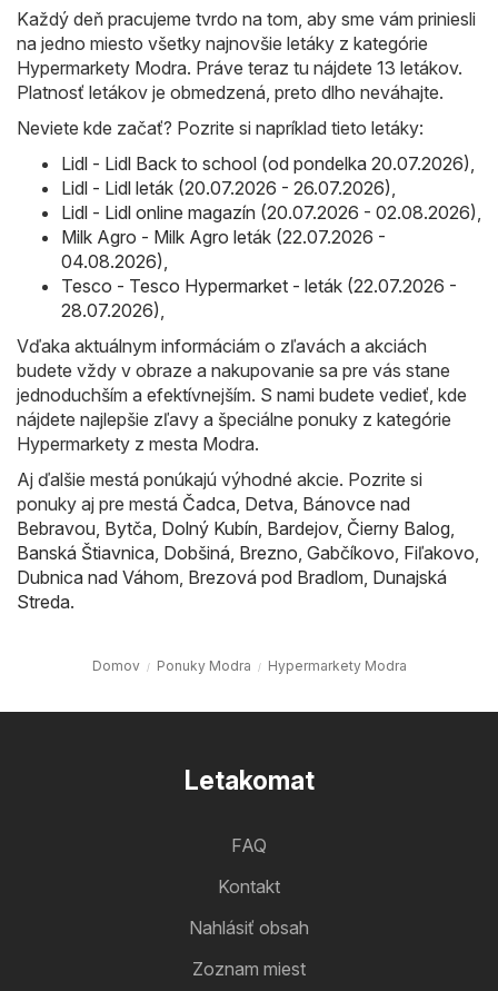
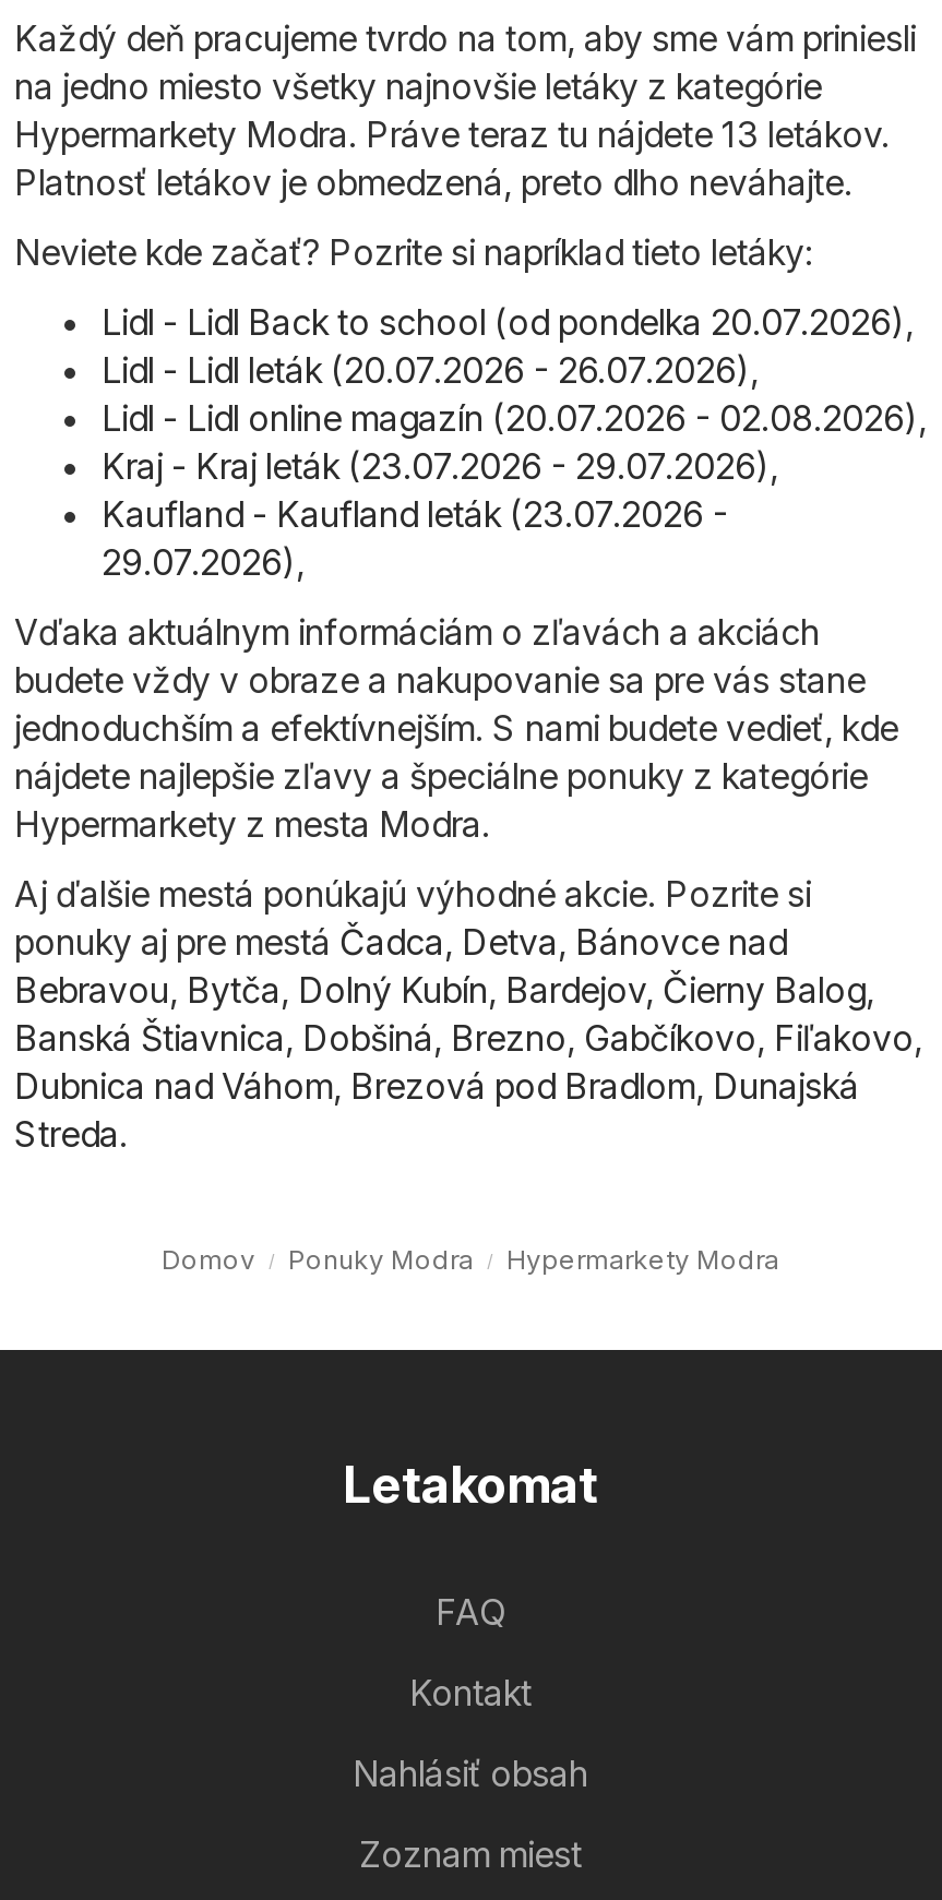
[61,226,457,322] Milk Agro - Milk Agro leták (22.07.2026 - | 04.08.2026), | Tesco - Tesco Hypermarket - leták (22.07.2026 - | 28.07.2026), -> [102,443,778,583] Kraj - Kraj leták (23.07.2026 - 29.07.2026), | Kaufland - Kaufland leták (23.07.2026 - | 29.07.2026),

